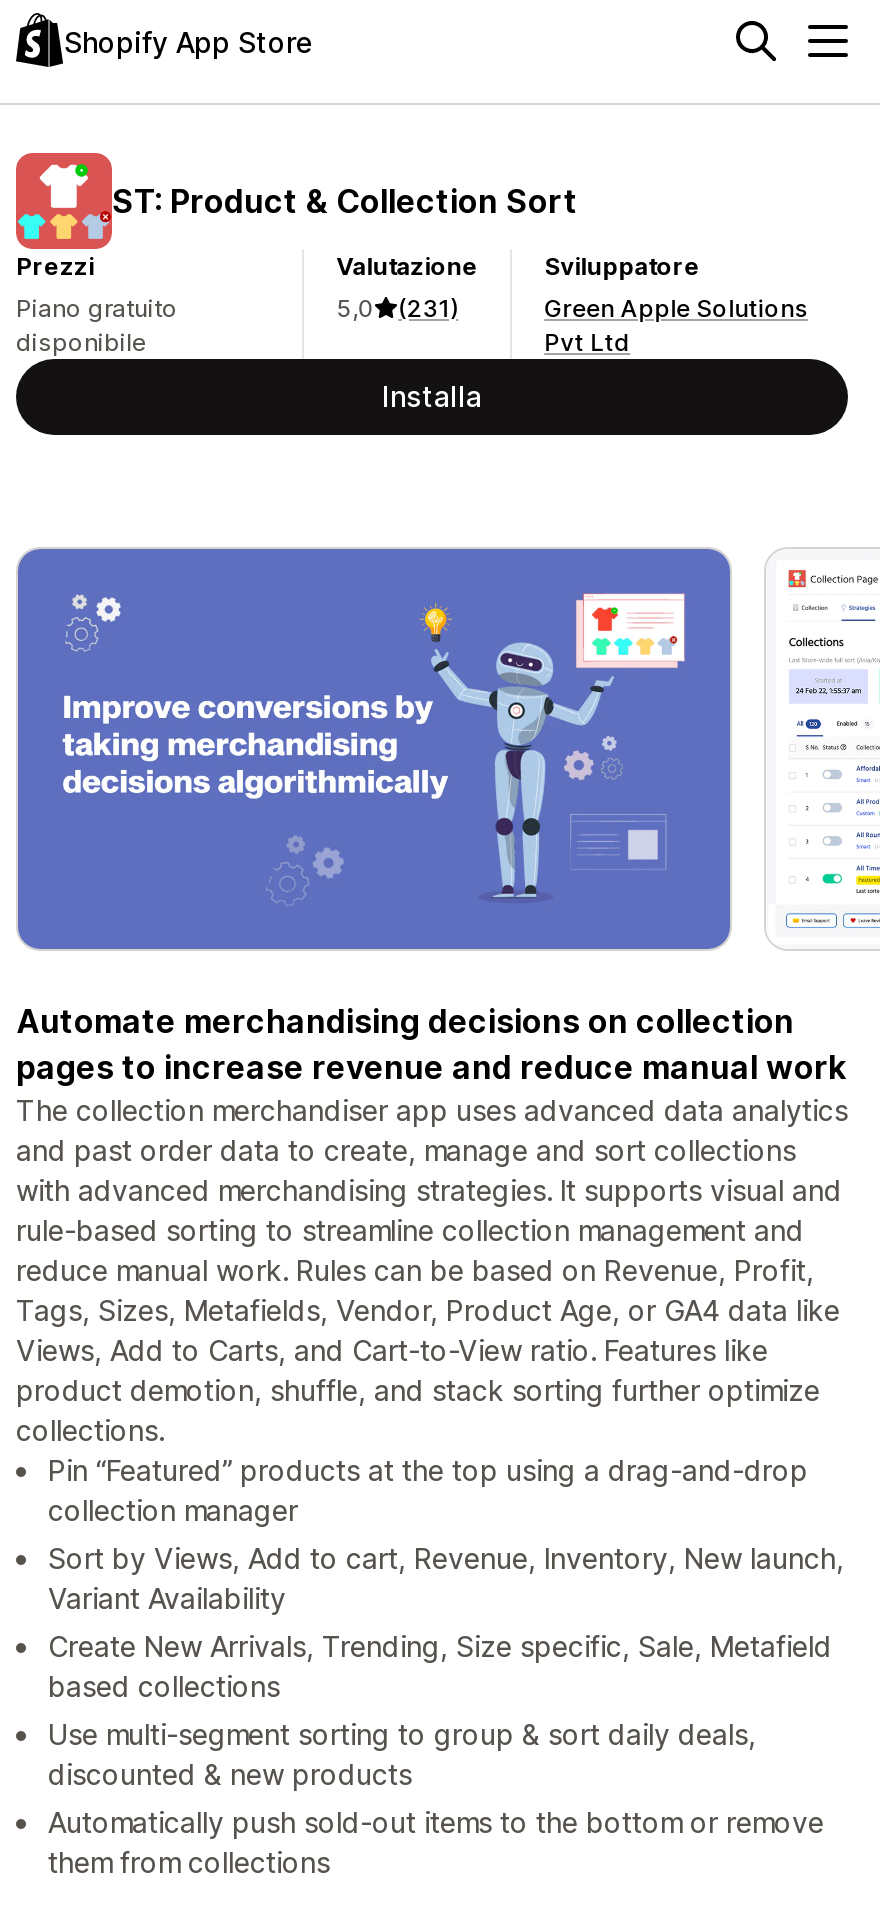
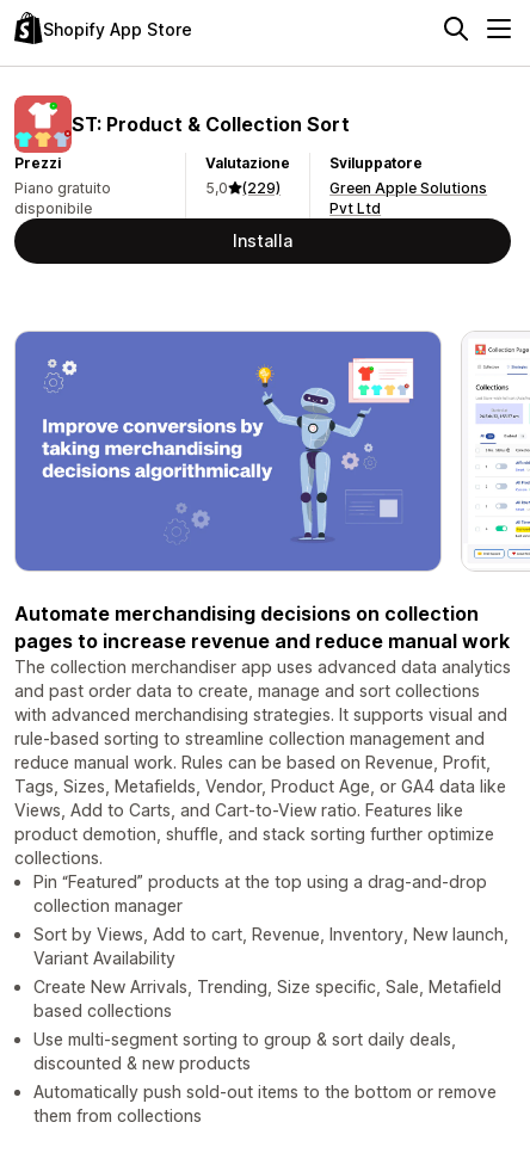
[336,293,458,323] 5,0 (231) -> [205,179,281,197] 5,0 (229)

